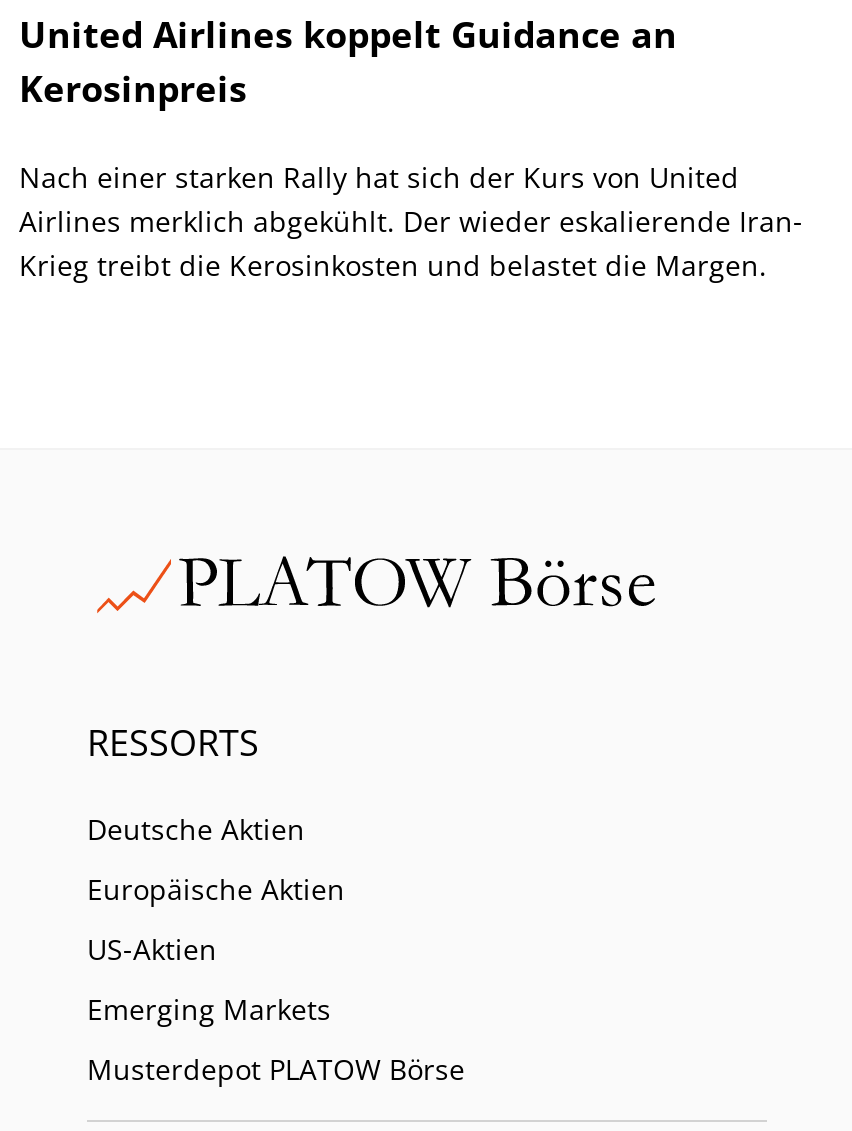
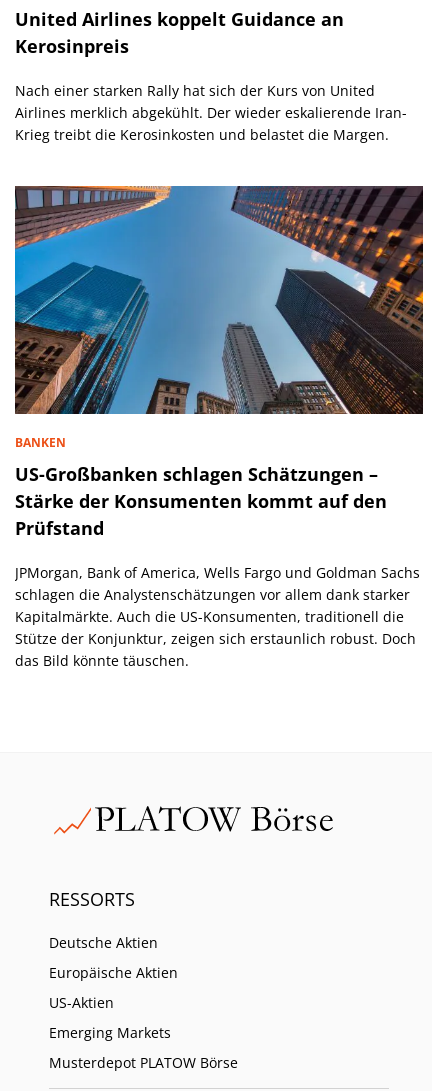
none -> [14,185,424,670] [image] | BANKEN | US-Großbanken schlagen Schätzungen – | Stärke der Konsumenten kommt auf den | Prüfstand | JPMorgan, Bank of America, Wells Fargo und Goldman Sachs | schlagen die Analystenschätzungen vor allem dank starker | Kapitalmärkte. Auch die US-Konsumenten, traditionell die | Stütze der Konjunktur, zeigen sich erstaunlich robust. Doch | das Bild könnte täuschen.

